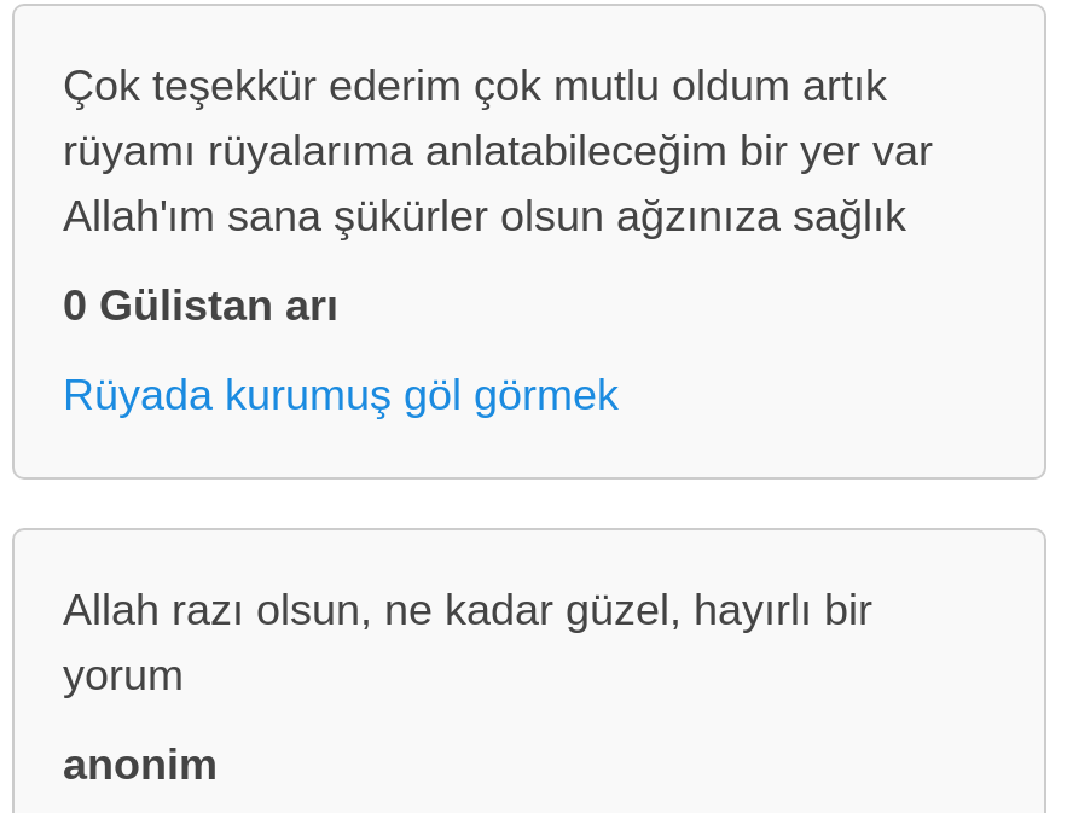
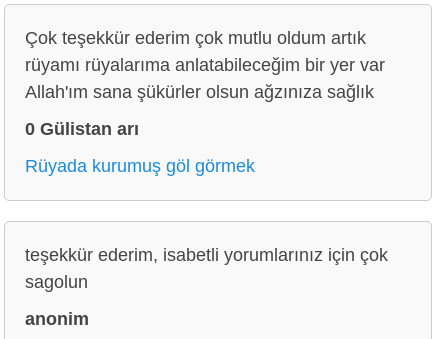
[63,586,872,699] Allah razı olsun, ne kadar güzel, hayırlı bir | yorum -> [25,245,388,292] teşekkür ederim, isabetli yorumlarınız için çok | sagolun

